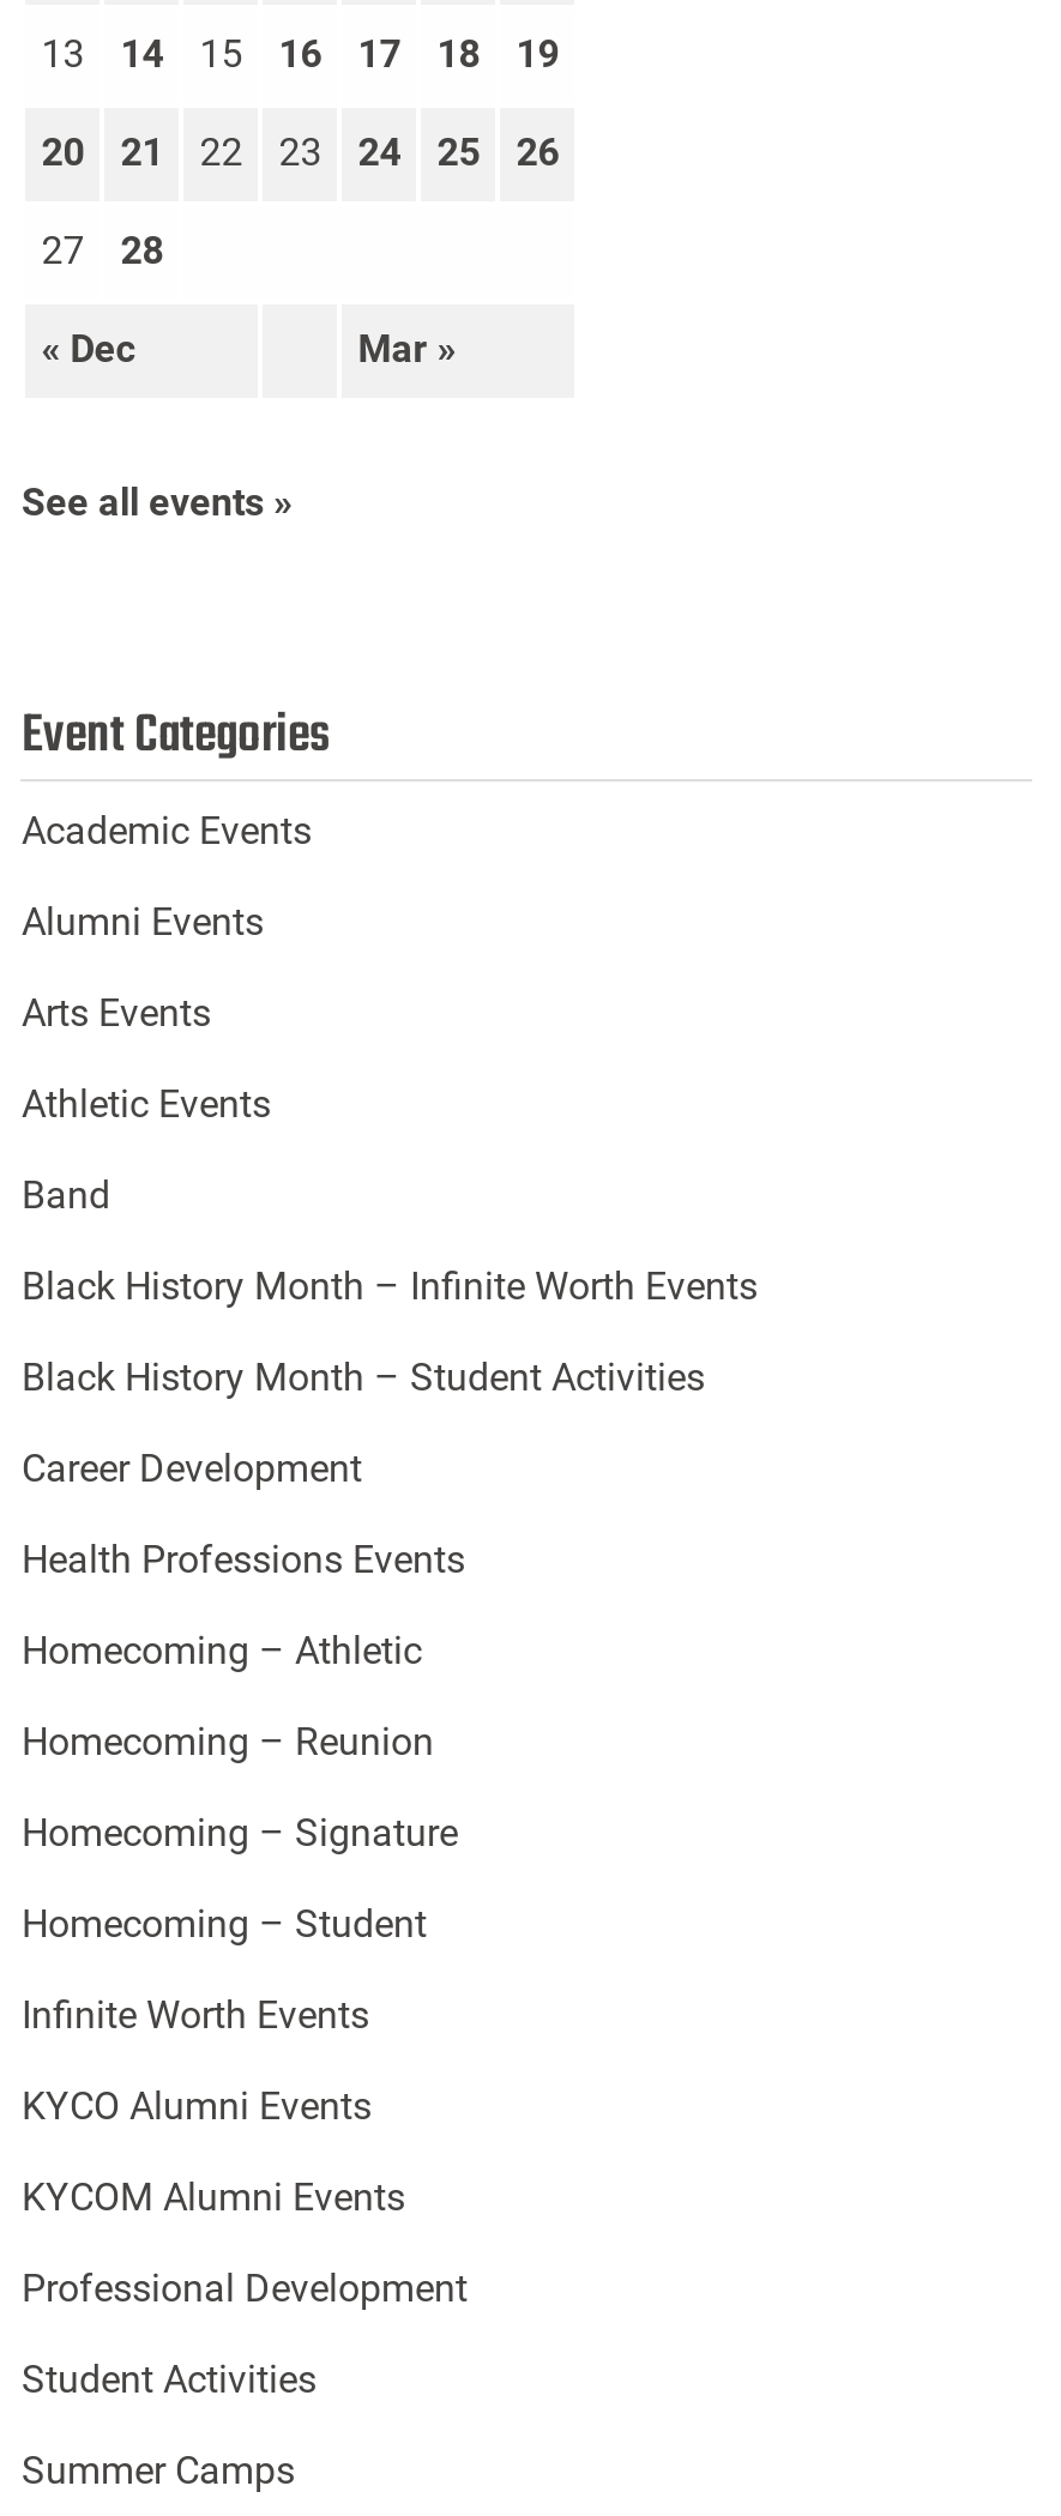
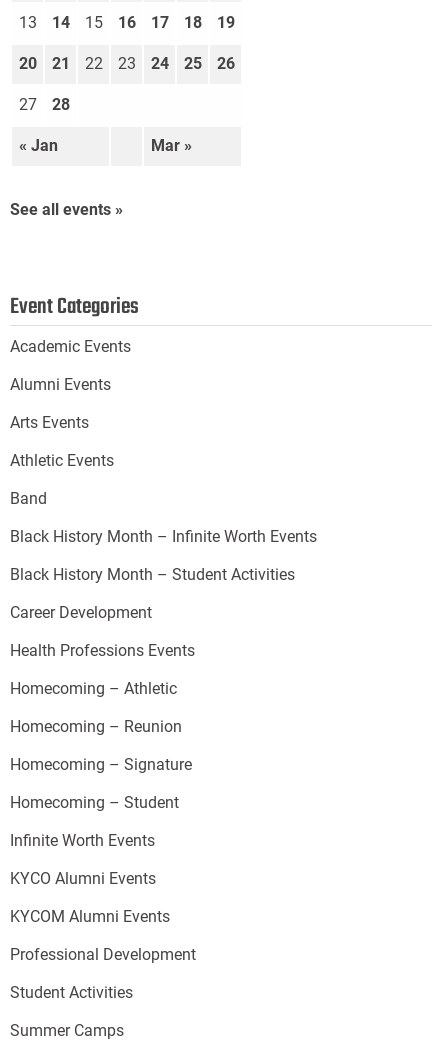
[41,327,135,372] « Dec -> [19,136,58,155] « Jan

